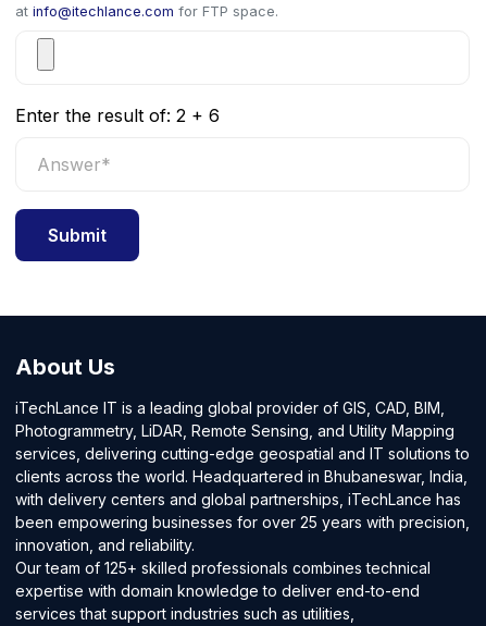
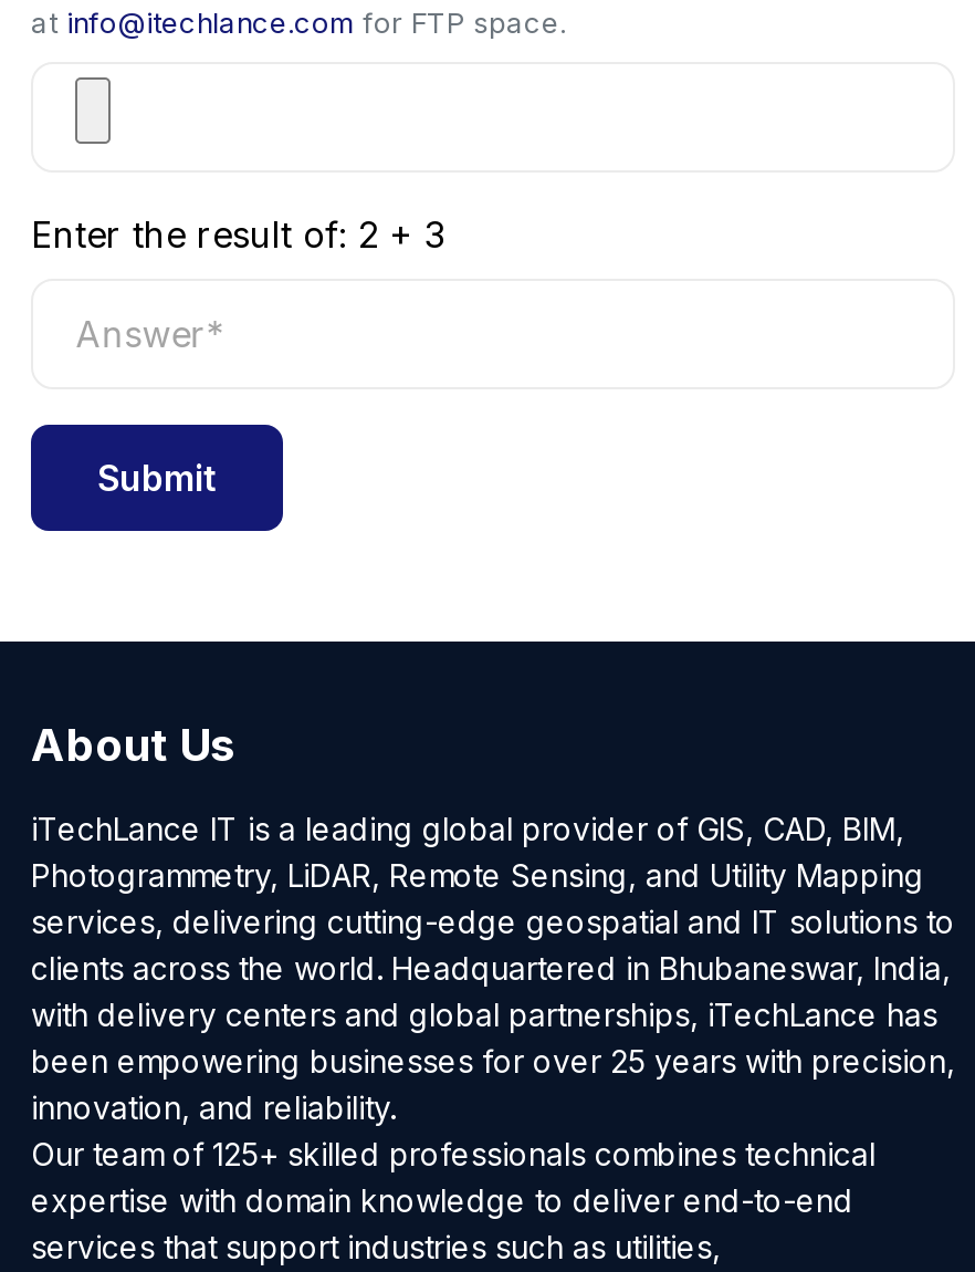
[15,105,220,126] Enter the result of: 2 + 6 -> [31,212,444,257] Enter the result of: 2 + 3

